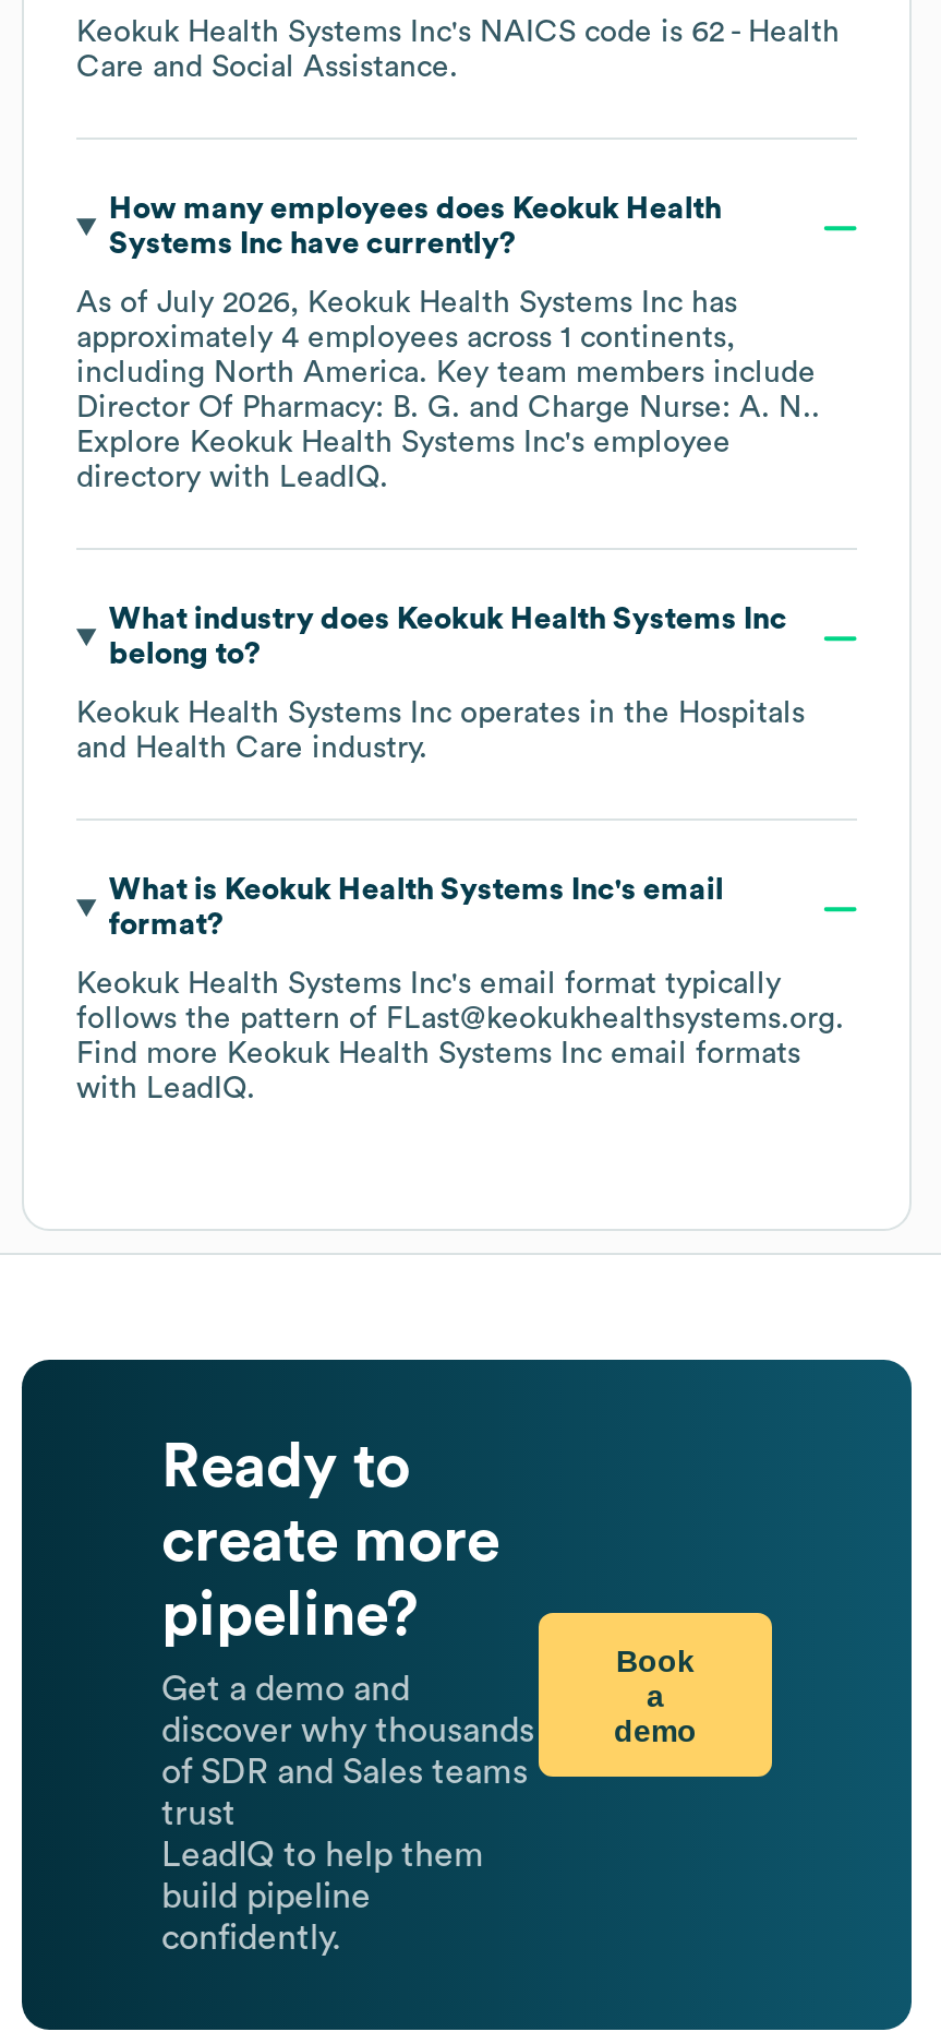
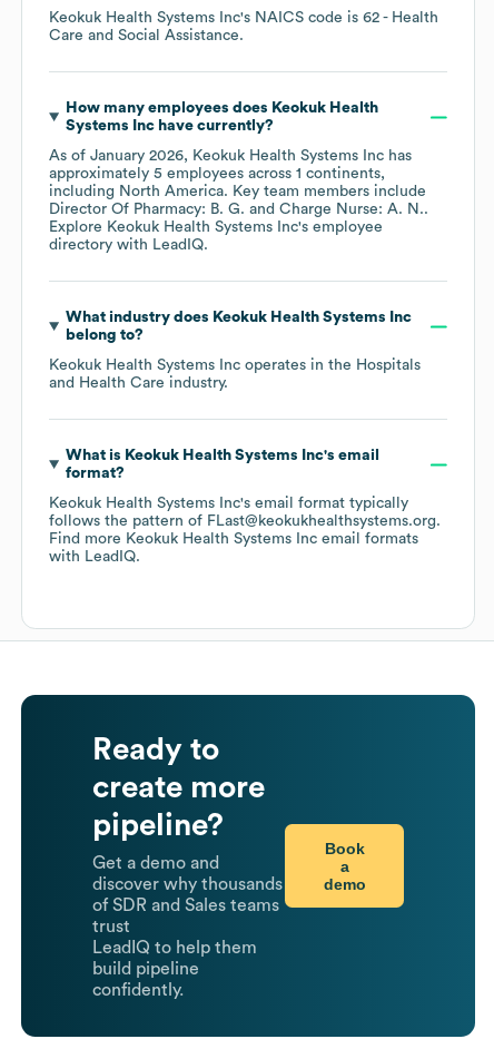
[76,288,737,319] As of July 2026, Keokuk Health Systems Inc has -> [49,148,412,164] As of January 2026, Keokuk Health Systems Inc has
[76,323,735,354] approximately 4 employees across 1 continents, -> [49,166,385,182] approximately 5 employees across 1 continents,

